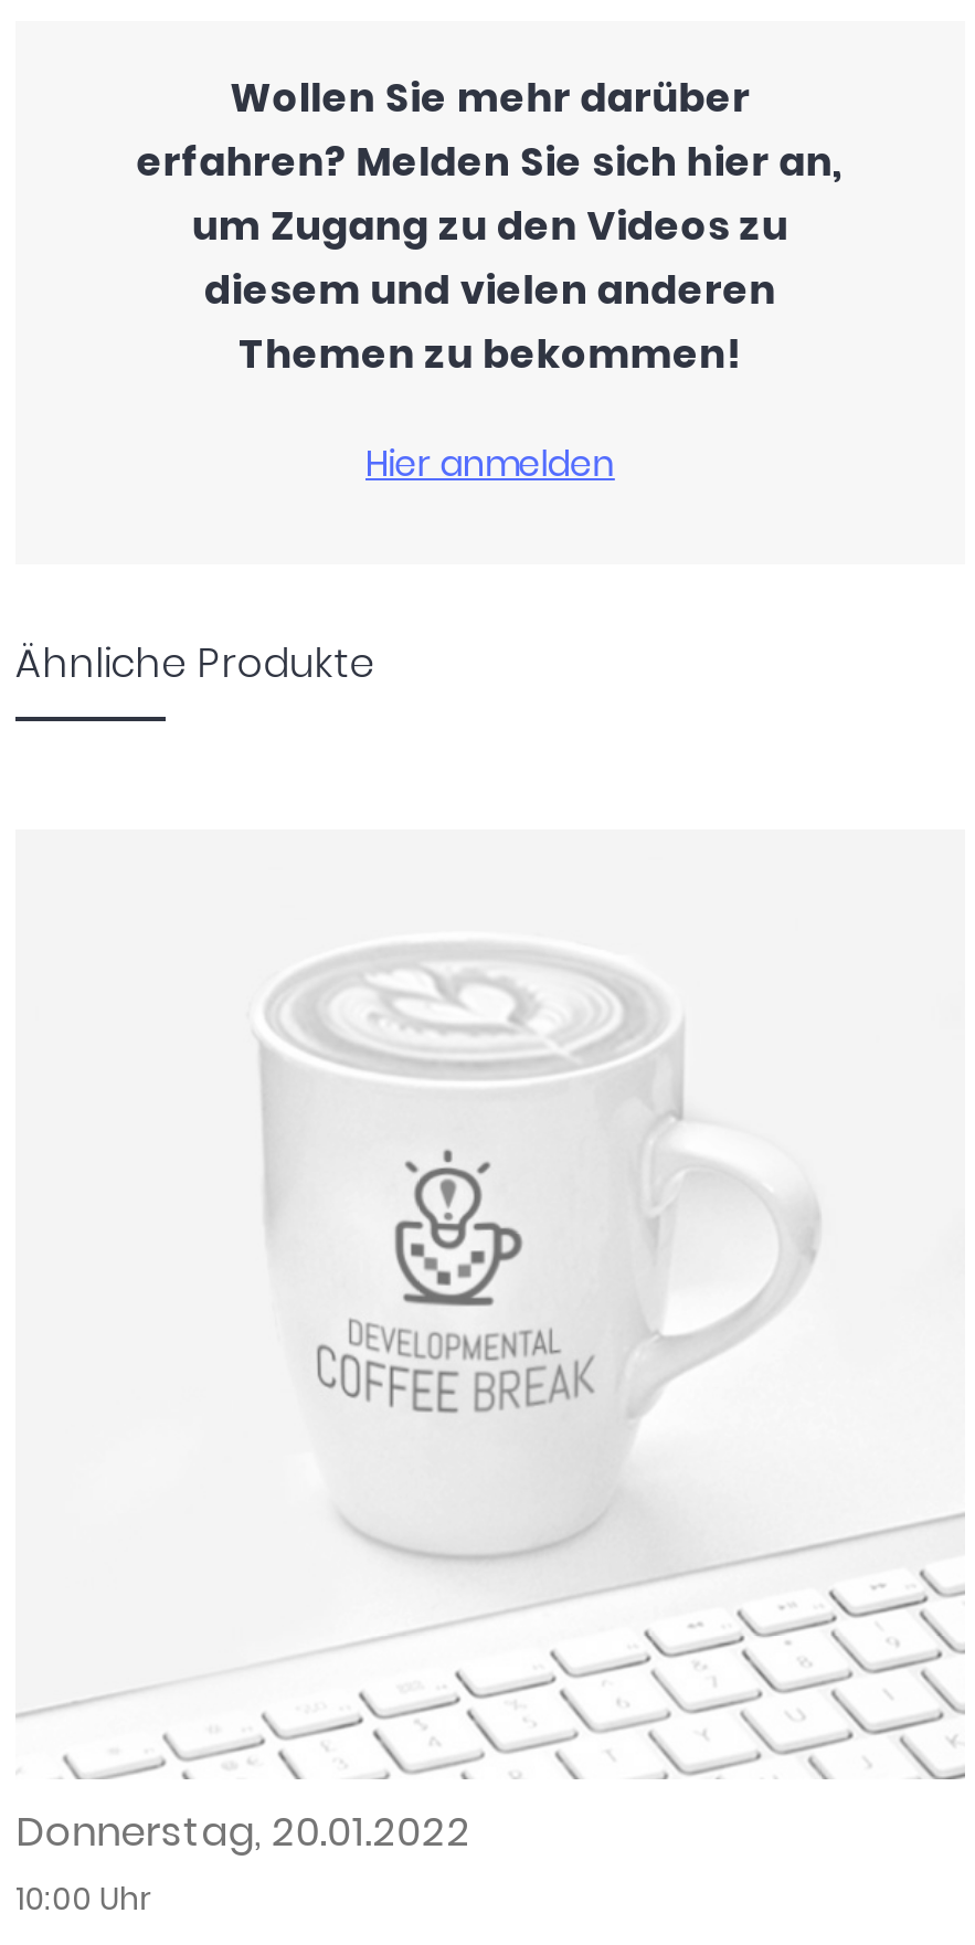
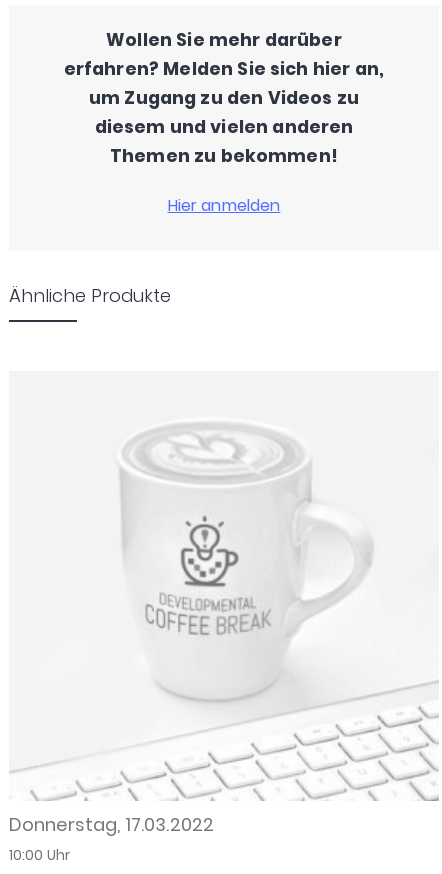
[15,1805,471,1860] Donnerstag, 20.01.2022 -> [9,812,214,837] Donnerstag, 17.03.2022

